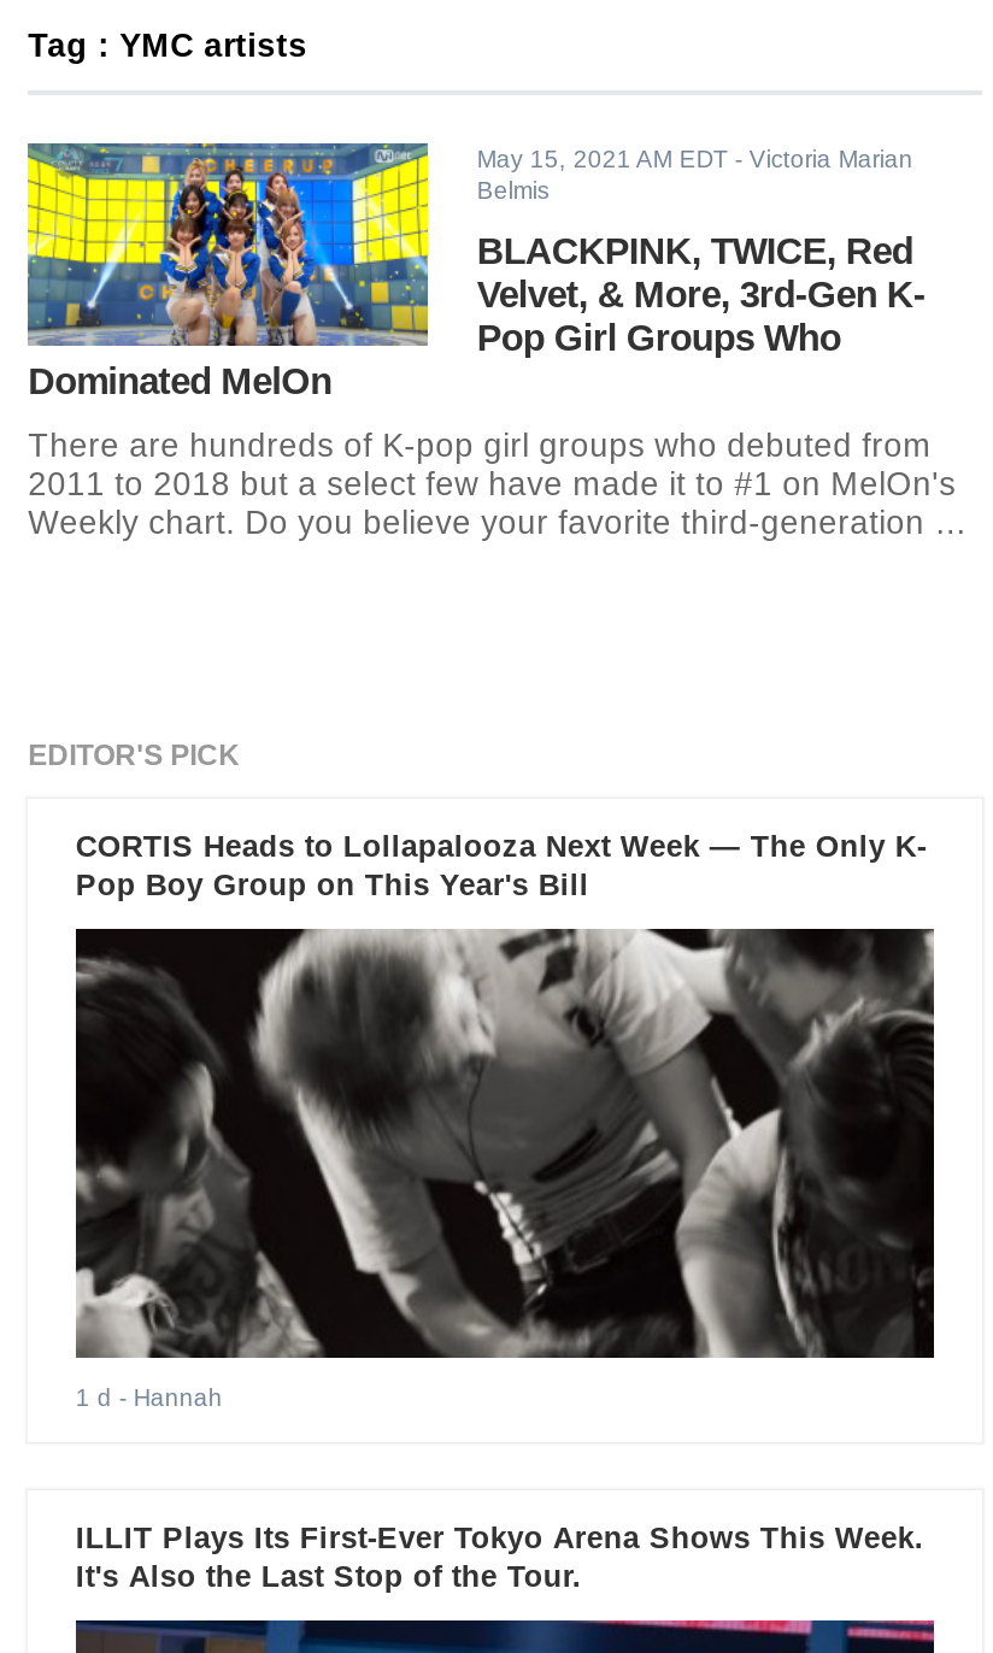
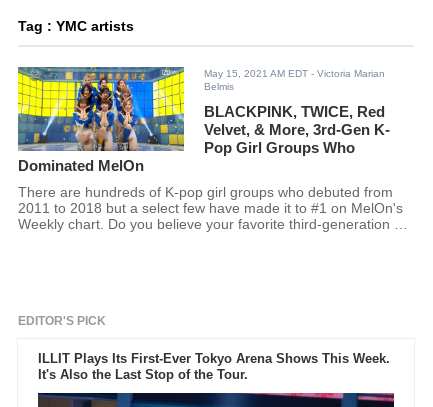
[75,828,926,903] CORTIS Heads to Lollapalooza Next Week — The Only K- | Pop Boy Group on This Year's Bill -> none
[75,926,936,1410] [image] | 1 d - Hannah -> none

